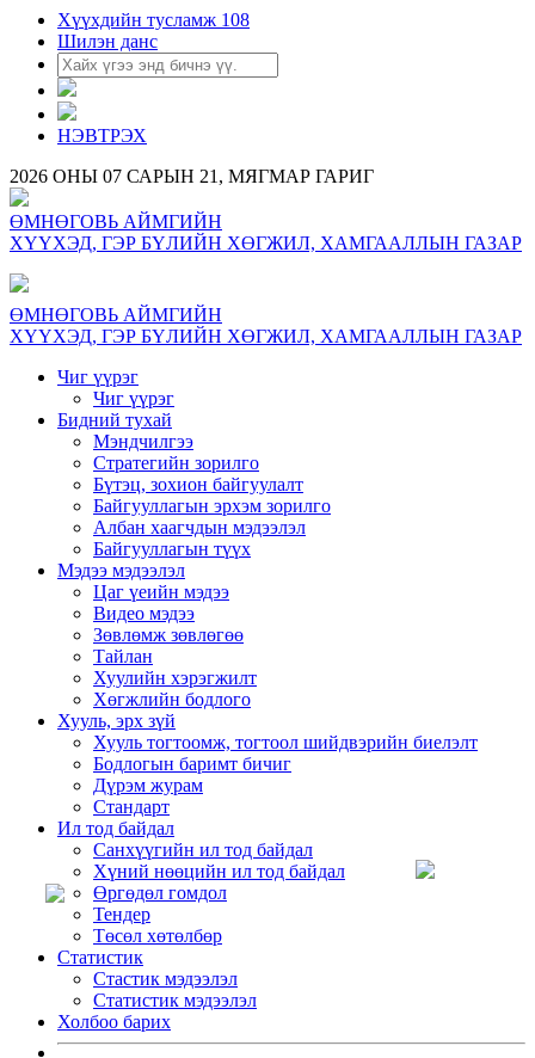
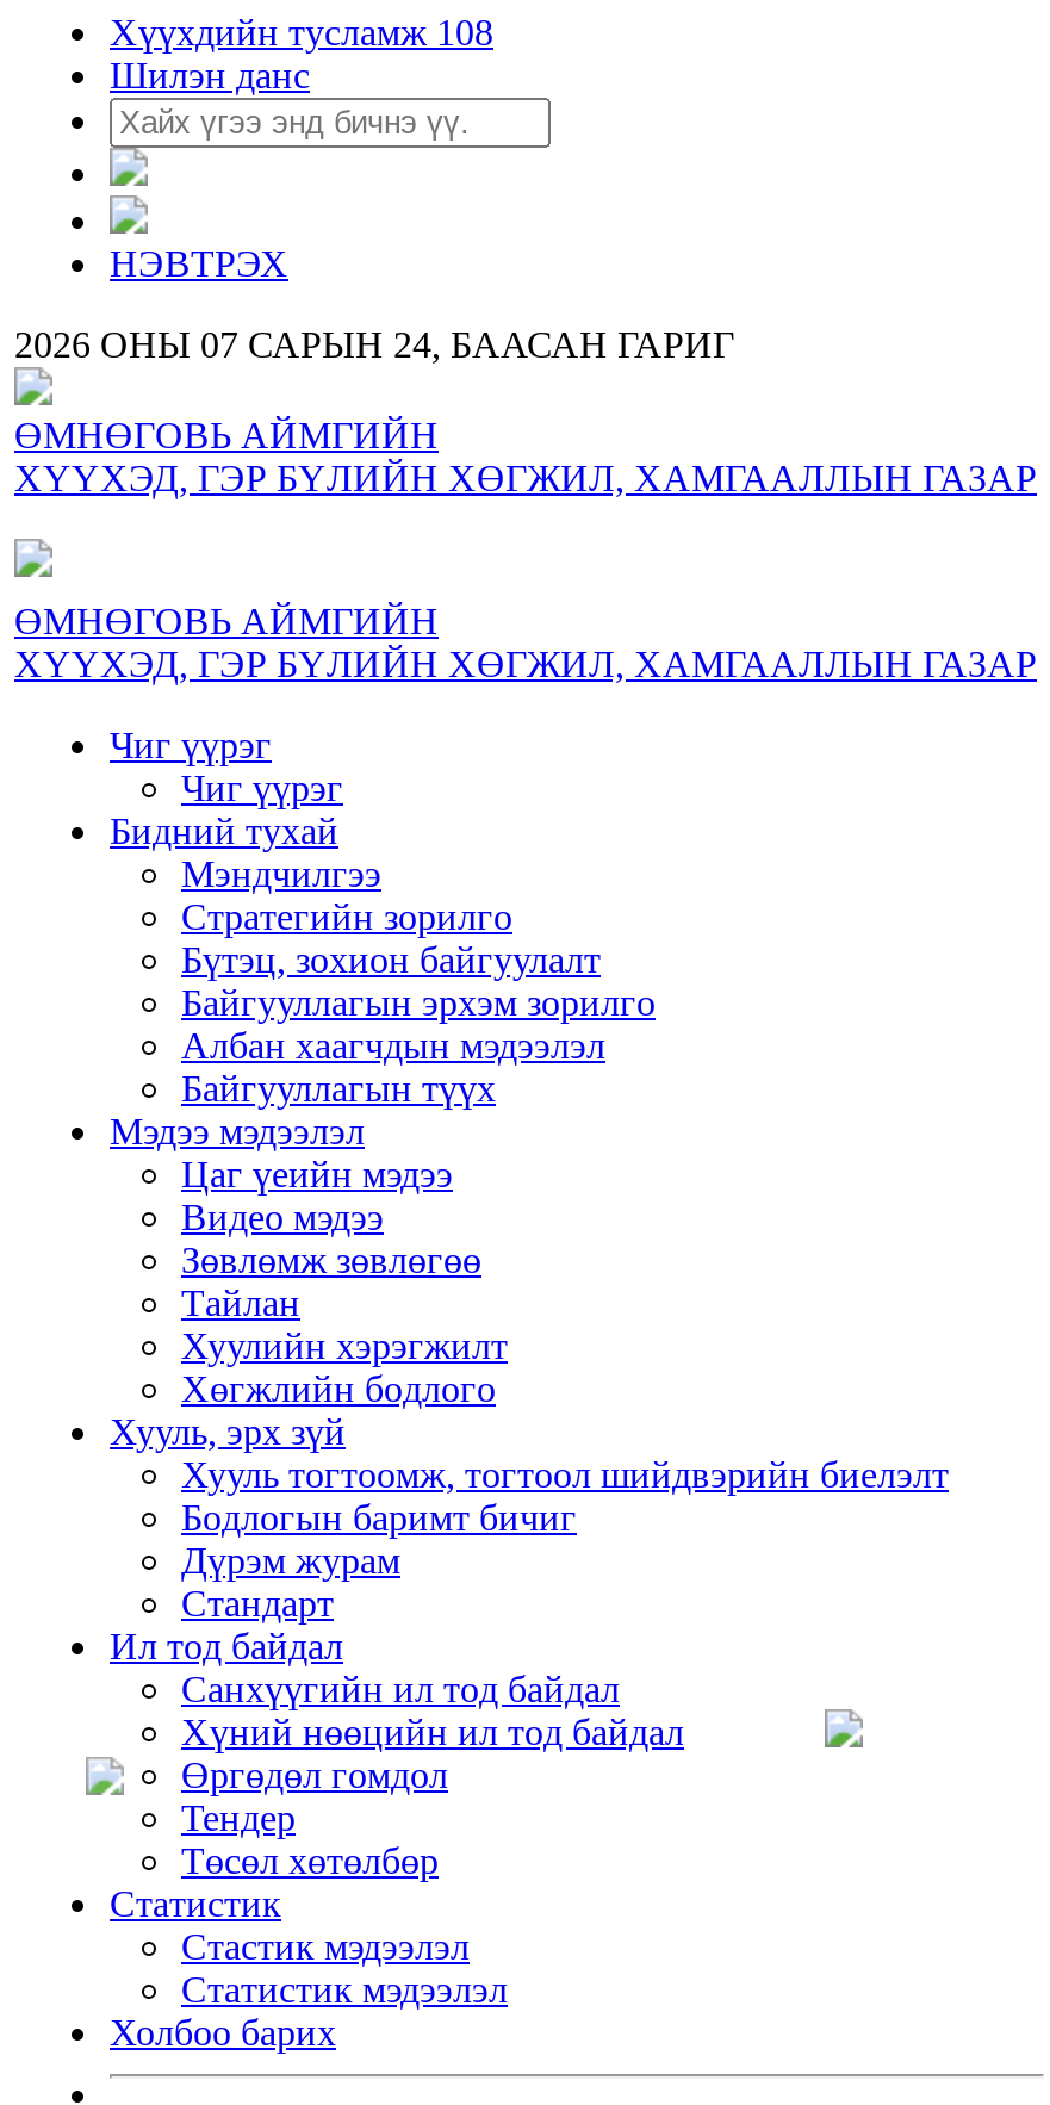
[10,166,374,186] 2026 ОНЫ 07 САРЫН 21, МЯГМАР ГАРИГ -> [14,324,734,365] 2026 ОНЫ 07 САРЫН 24, БААСАН ГАРИГ

